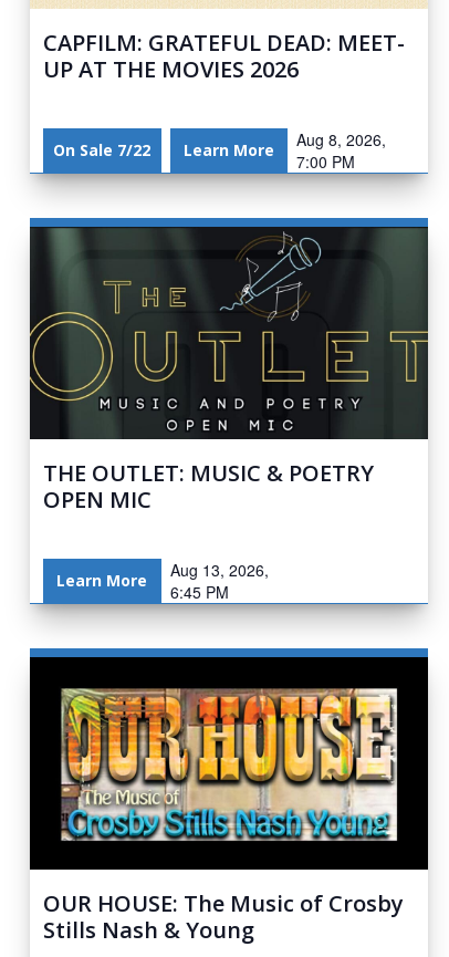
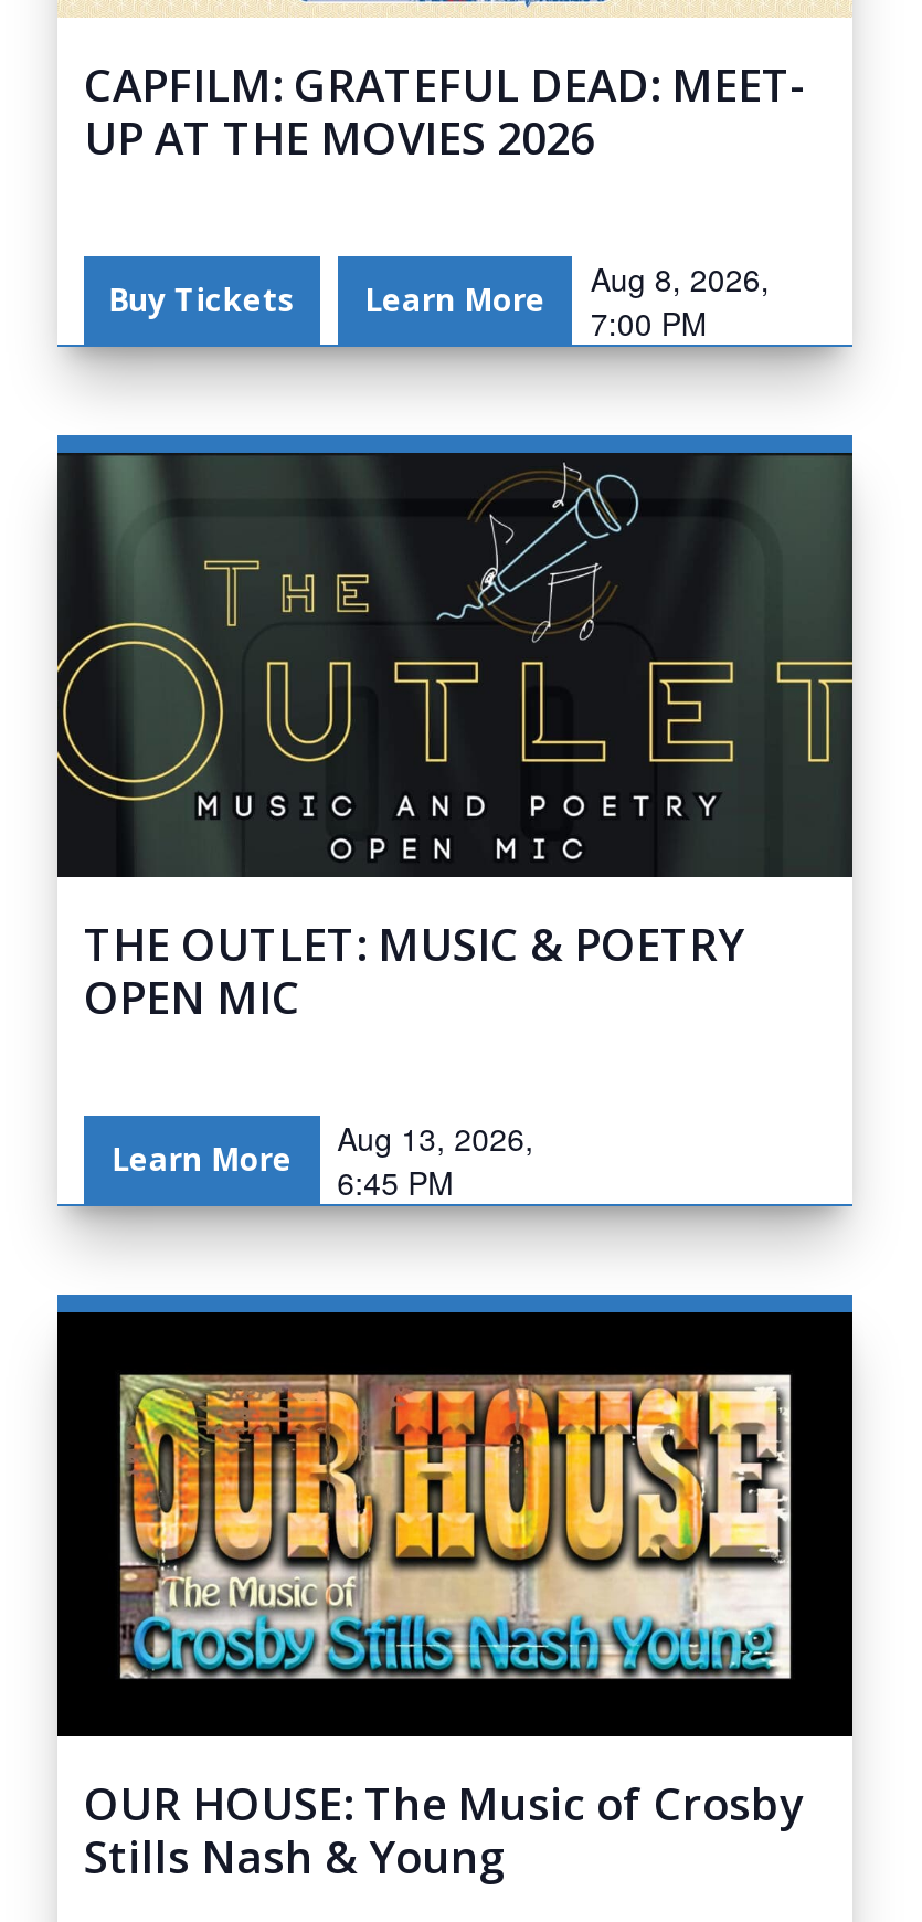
[53,140,151,161] On Sale 7/22 -> [108,279,295,321] Buy Tickets

